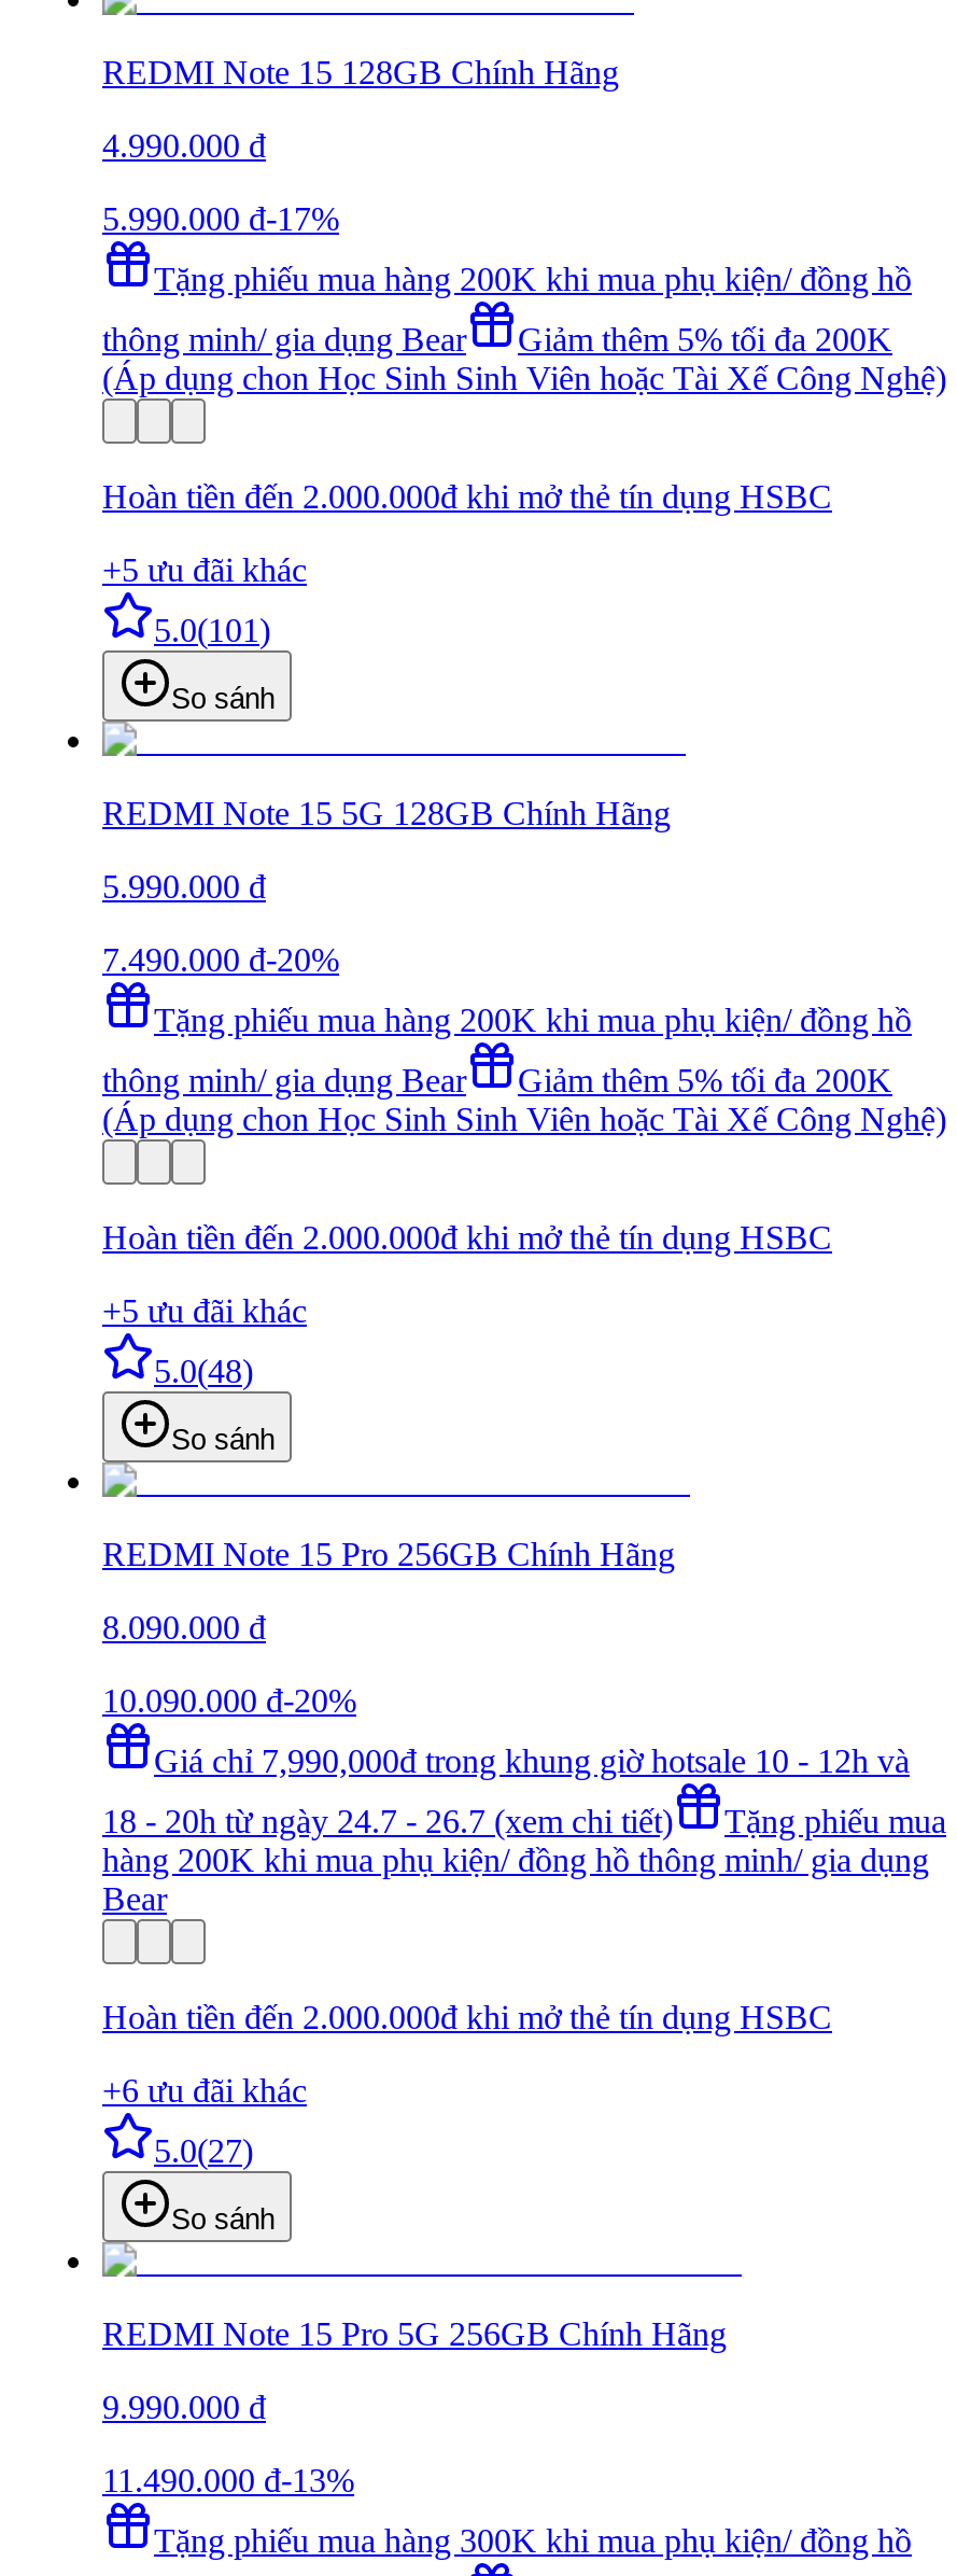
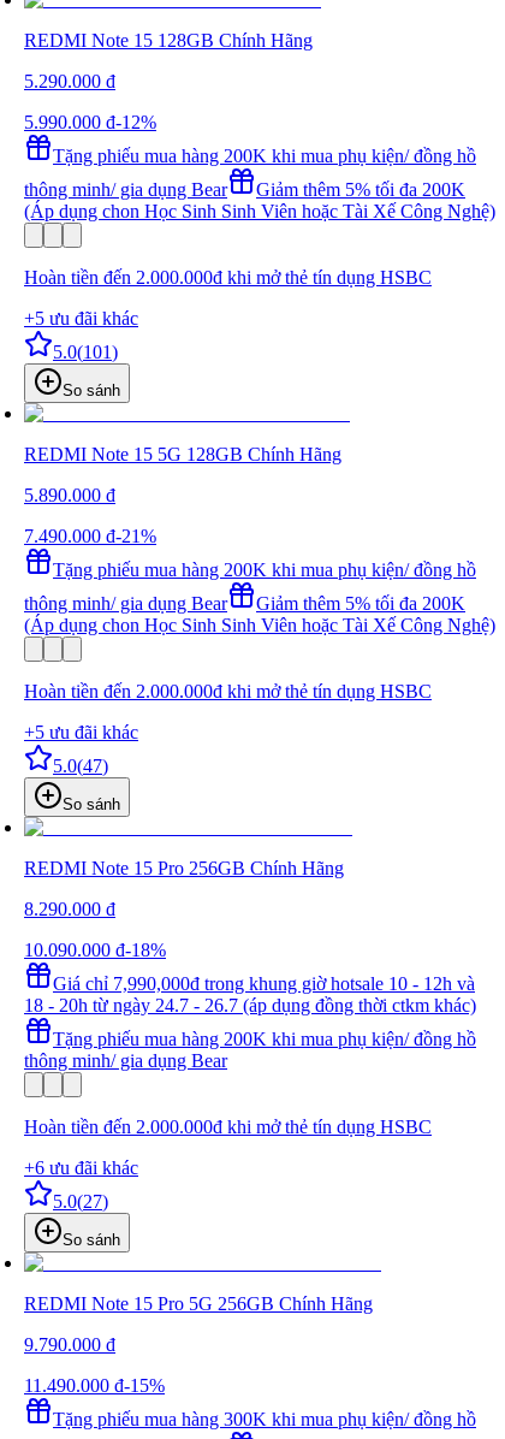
[102,127,266,163] 4.990.000 đ -> [24,71,115,91] 5.290.000 đ
[102,200,339,236] 5.990.000 đ-17% -> [24,112,156,132] 5.990.000 đ-12%
[102,868,266,904] 5.990.000 đ -> [24,485,115,505] 5.890.000 đ
[102,941,339,977] 7.490.000 đ-20% -> [24,526,156,546] 7.490.000 đ-21%
[154,1352,253,1389] 5.0(48) -> [53,755,108,776] 5.0(47)
[102,1608,266,1645] 8.090.000 đ -> [24,899,115,919] 8.290.000 đ
[102,1682,356,1718] 10.090.000 đ-20% -> [24,939,166,960] 10.090.000 đ-18%
[102,1802,946,1916] 18 - 20h từ ngày 24.7 - 26.7 (xem chi tiết) | Tặng phiếu mua | hàng 200K khi mua phụ kiện/ đồng hồ thông minh/ gia dụng | Bear -> [24,995,476,1071] 18 - 20h từ ngày 24.7 - 26.7 (áp dụng đồng thời ctkm khác) | Tặng phiếu mua hàng 200K khi mua phụ kiện/ đồng hồ | thông minh/ gia dụng Bear
[102,2388,266,2425] 9.990.000 đ -> [24,1334,115,1355] 9.790.000 đ
[102,2461,354,2498] 11.490.000 đ-13% -> [24,1375,165,1395] 11.490.000 đ-15%

